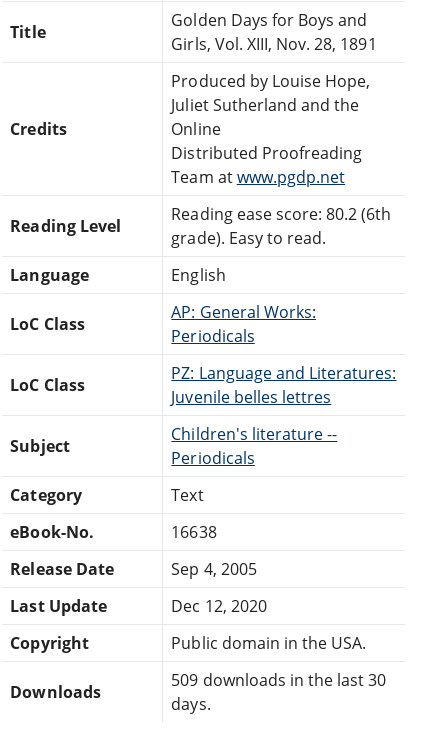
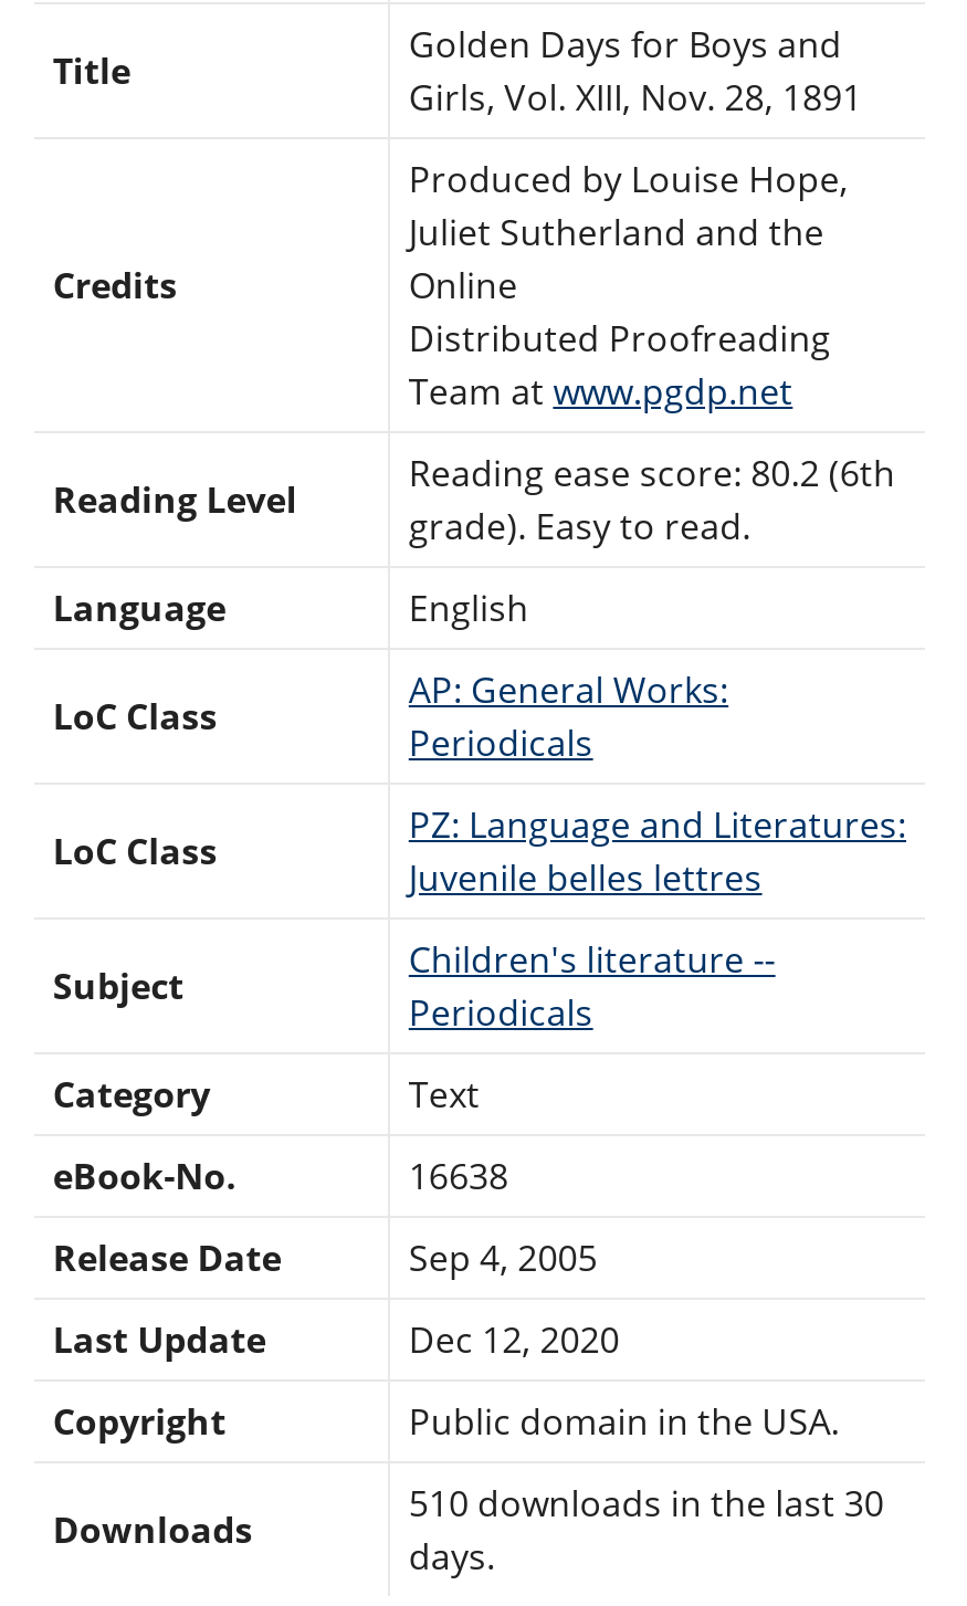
[171,669,386,691] 509 downloads in the last 30 -> [409,1478,884,1527] 510 downloads in the last 30

